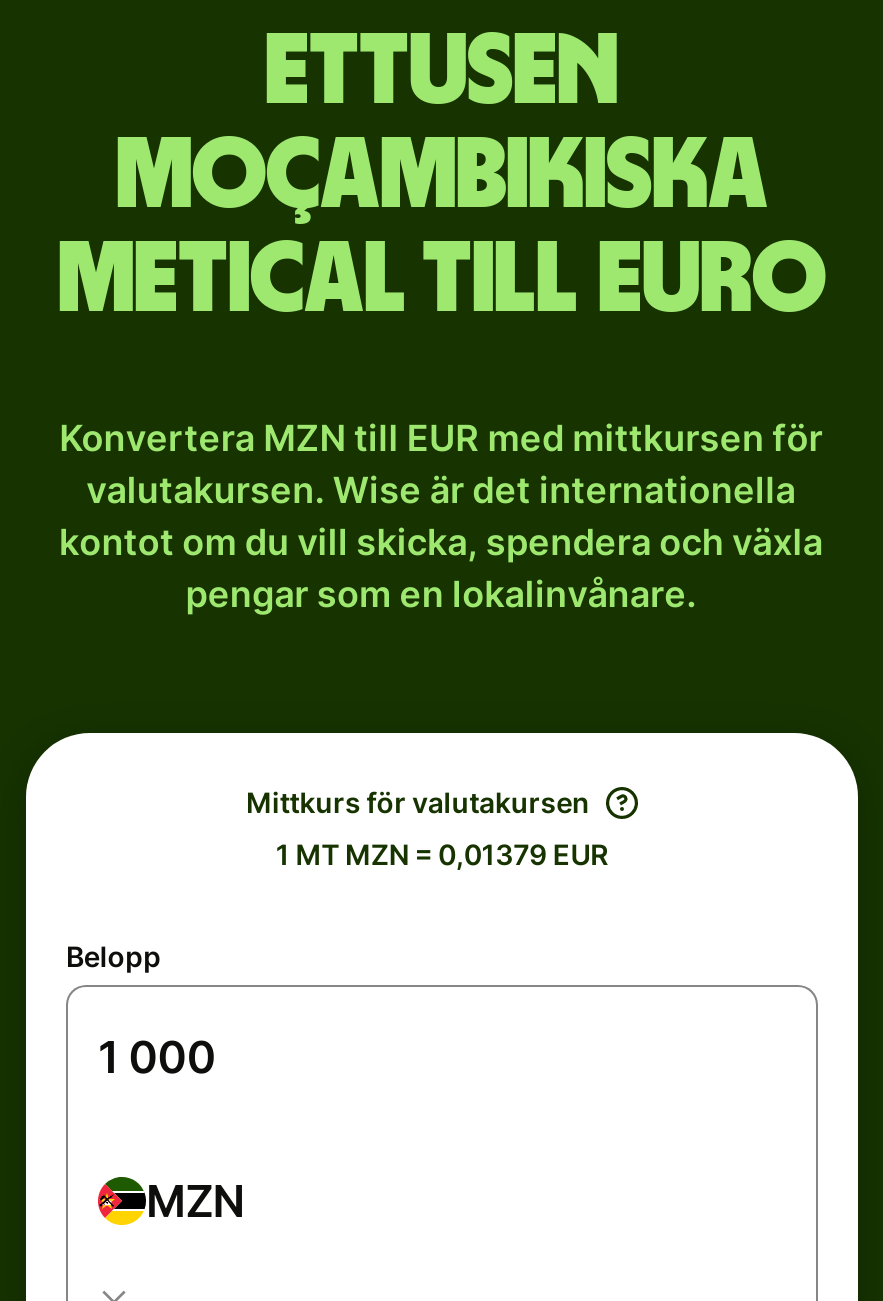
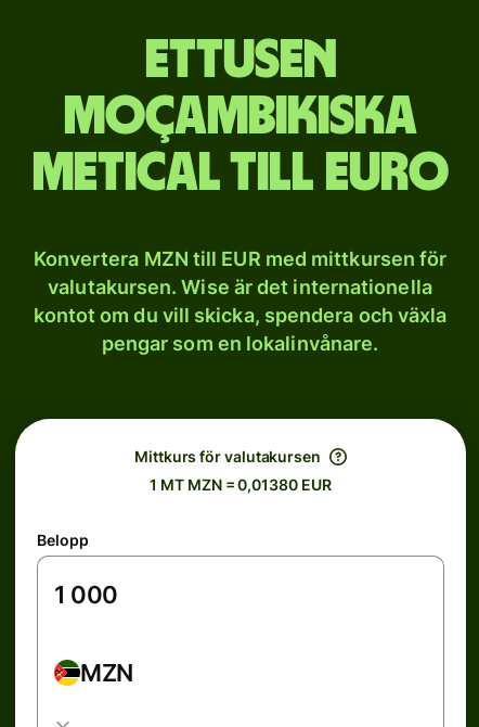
[276,837,608,871] 1 MT MZN = 0,01379 EUR -> [150,475,331,494] 1 MT MZN = 0,01380 EUR

